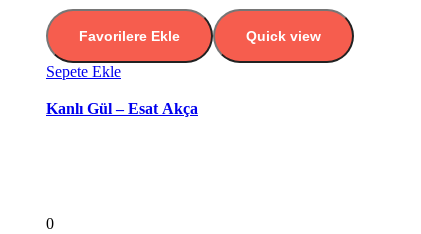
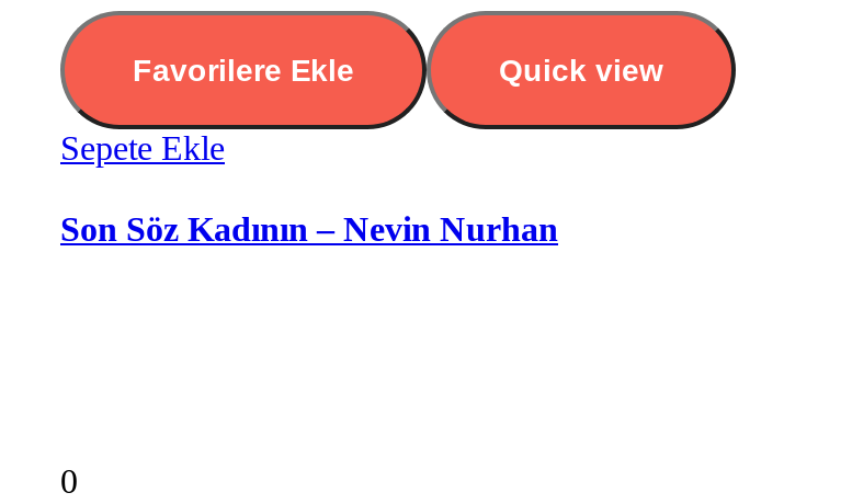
[46,100,198,117] Kanlı Gül – Esat Akça -> [60,209,558,247] Son Söz Kadının – Nevin Nurhan

